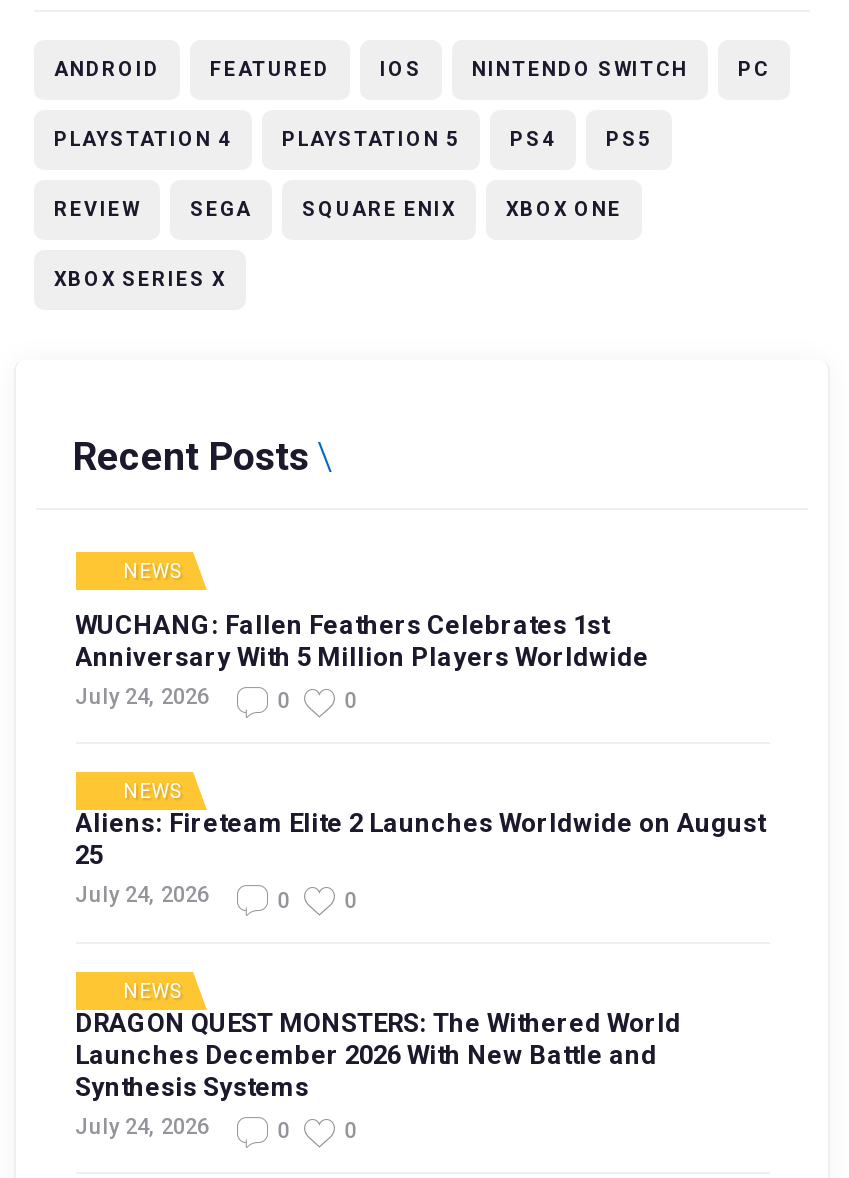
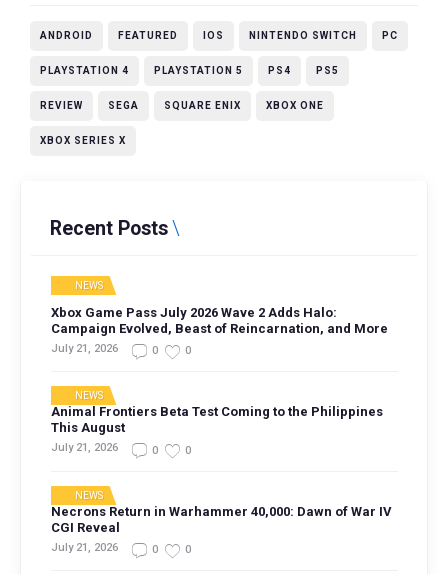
[75,610,649,709] WUCHANG: Fallen Feathers Celebrates 1st | Anniversary With 5 Million Players Worldwide | July 24, 2026 -> [50,305,387,355] Xbox Game Pass July 2026 Wave 2 Adds Halo: | Campaign Evolved, Beast of Reincarnation, and More | July 21, 2026
[75,809,765,908] Aliens: Fireteam Elite 2 Launches Worldwide on August | 25 | July 24, 2026 -> [50,404,382,454] Animal Frontiers Beta Test Coming to the Philippines | This August | July 21, 2026
[75,1008,681,1139] DRAGON QUEST MONSTERS: The Withered World | Launches December 2026 With New Battle and | Synthesis Systems | July 24, 2026 -> [50,504,391,554] Necrons Return in Warhammer 40,000: Dawn of War IV | CGI Reveal | July 21, 2026

